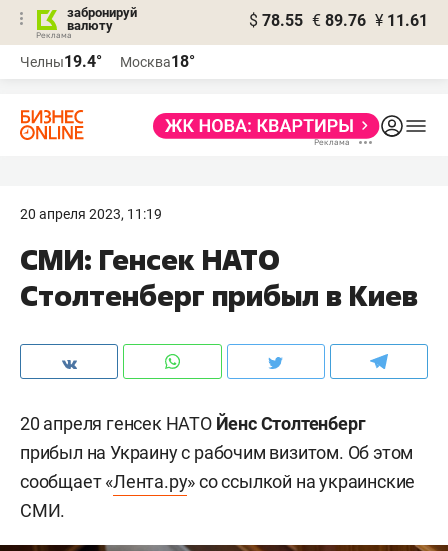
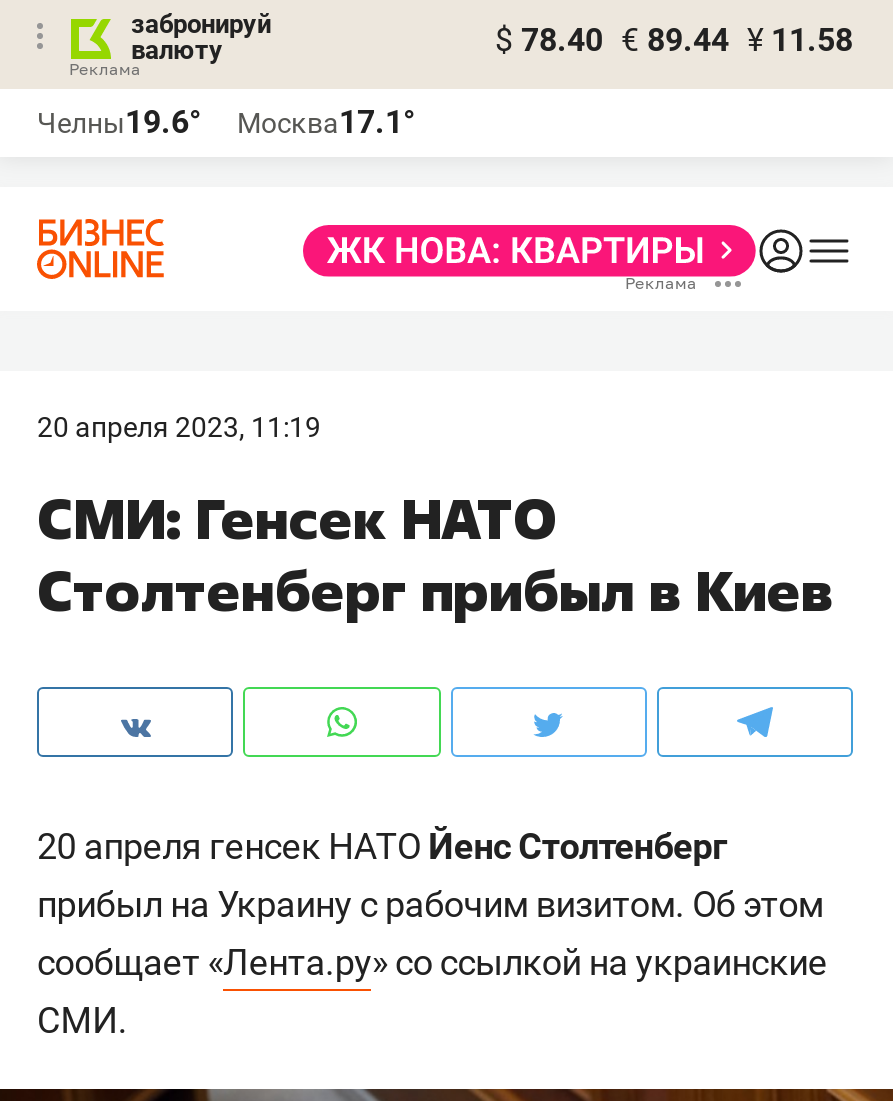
[249,11,428,30] $ 78.55 € 89.76 ¥ 11.61 -> [495,21,853,59] $ 78.40 € 89.44 ¥ 11.58
[20,52,102,71] Челны19.4° -> [37,103,201,141] Челны19.6°
[120,52,195,71] Москва18° -> [237,103,415,141] Москва17.1°

